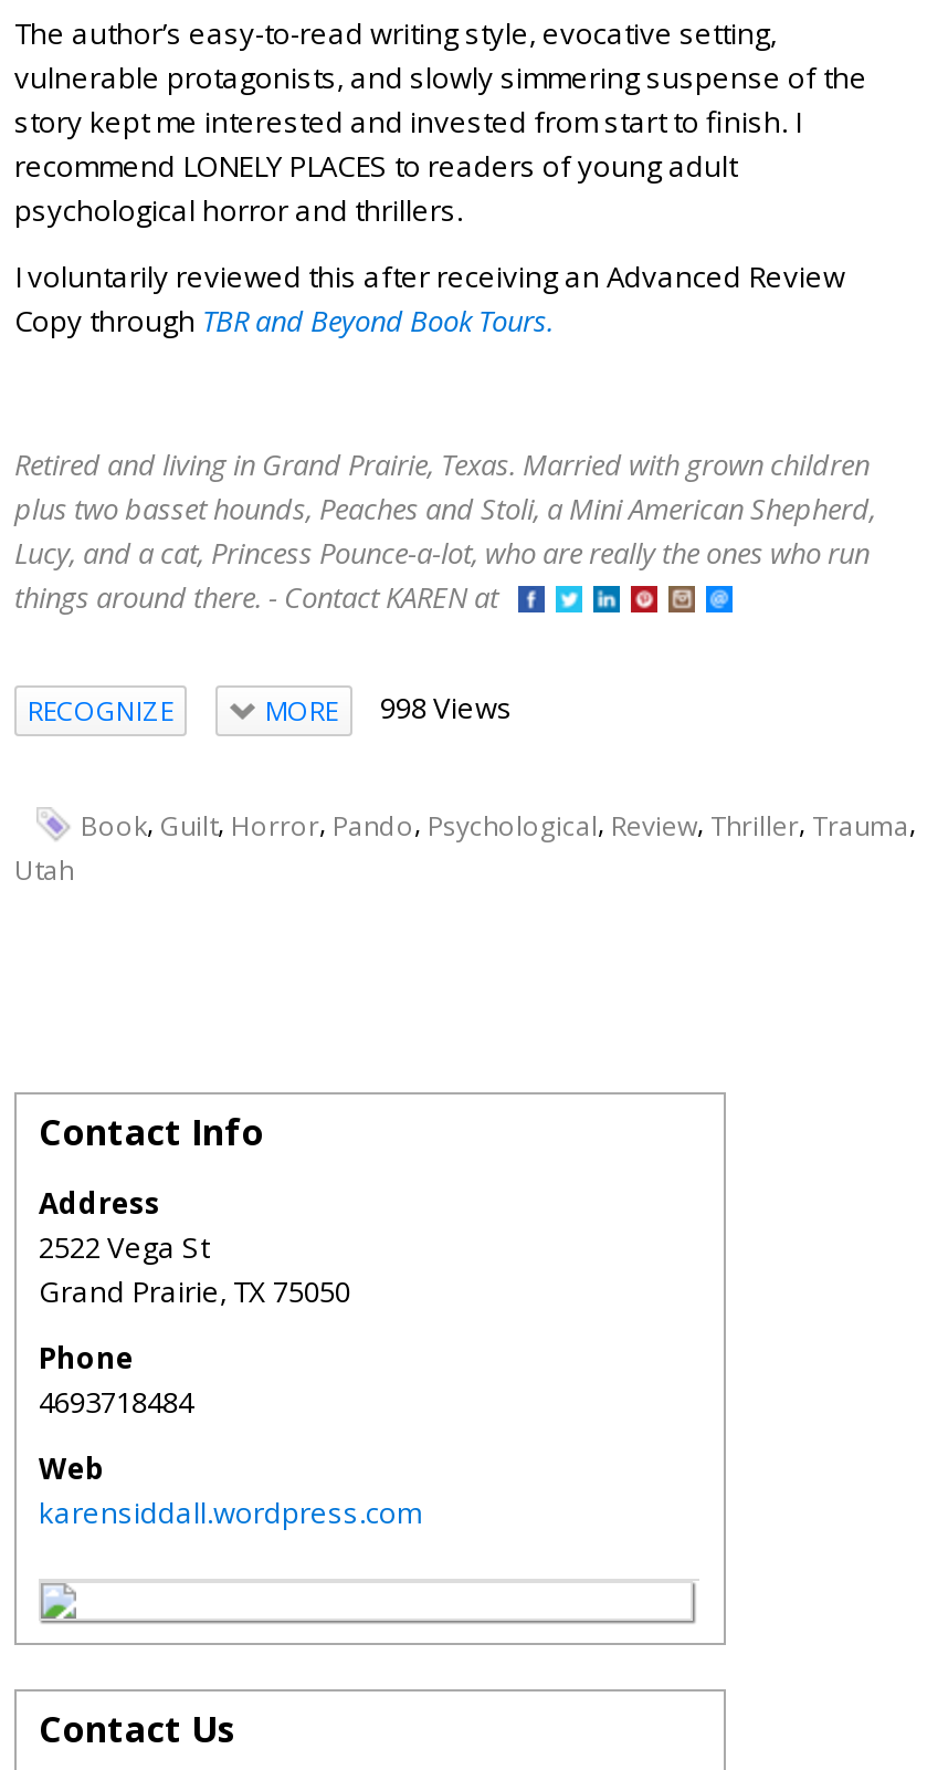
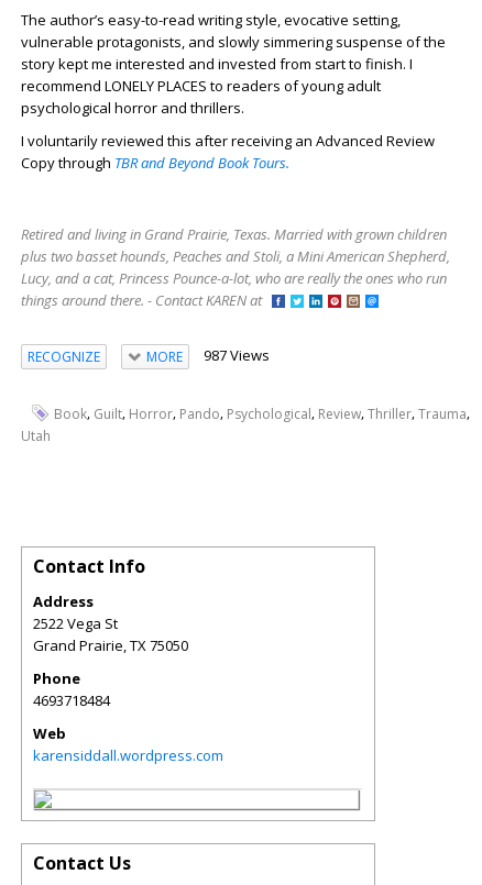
[265,688,513,730] MORE 998 Views -> [146,345,269,366] MORE 987 Views

